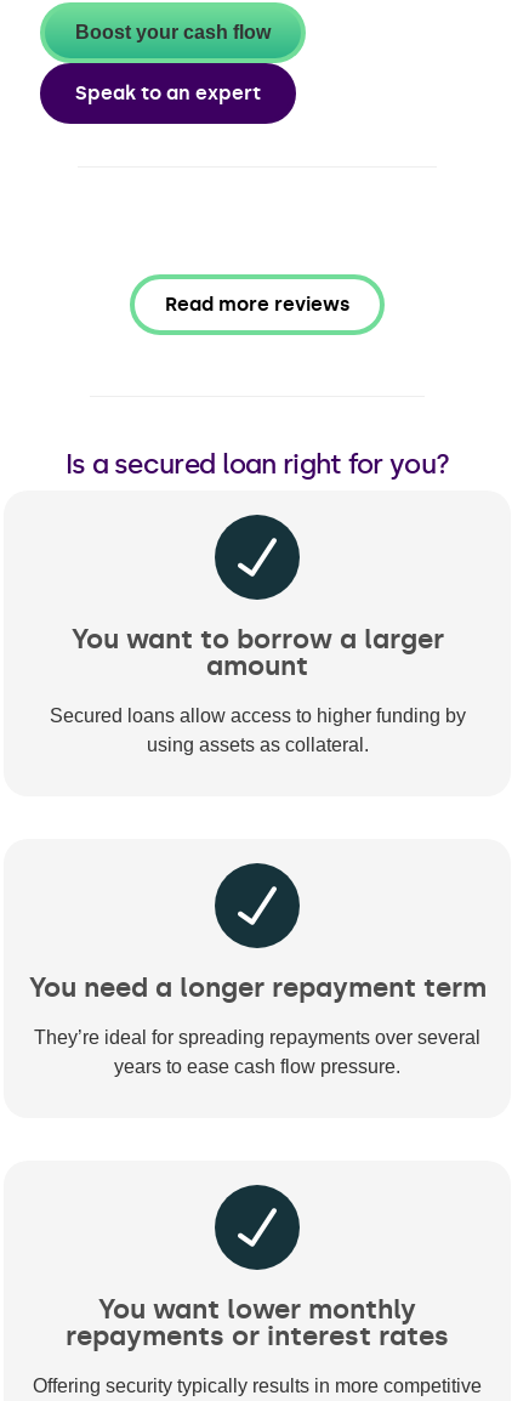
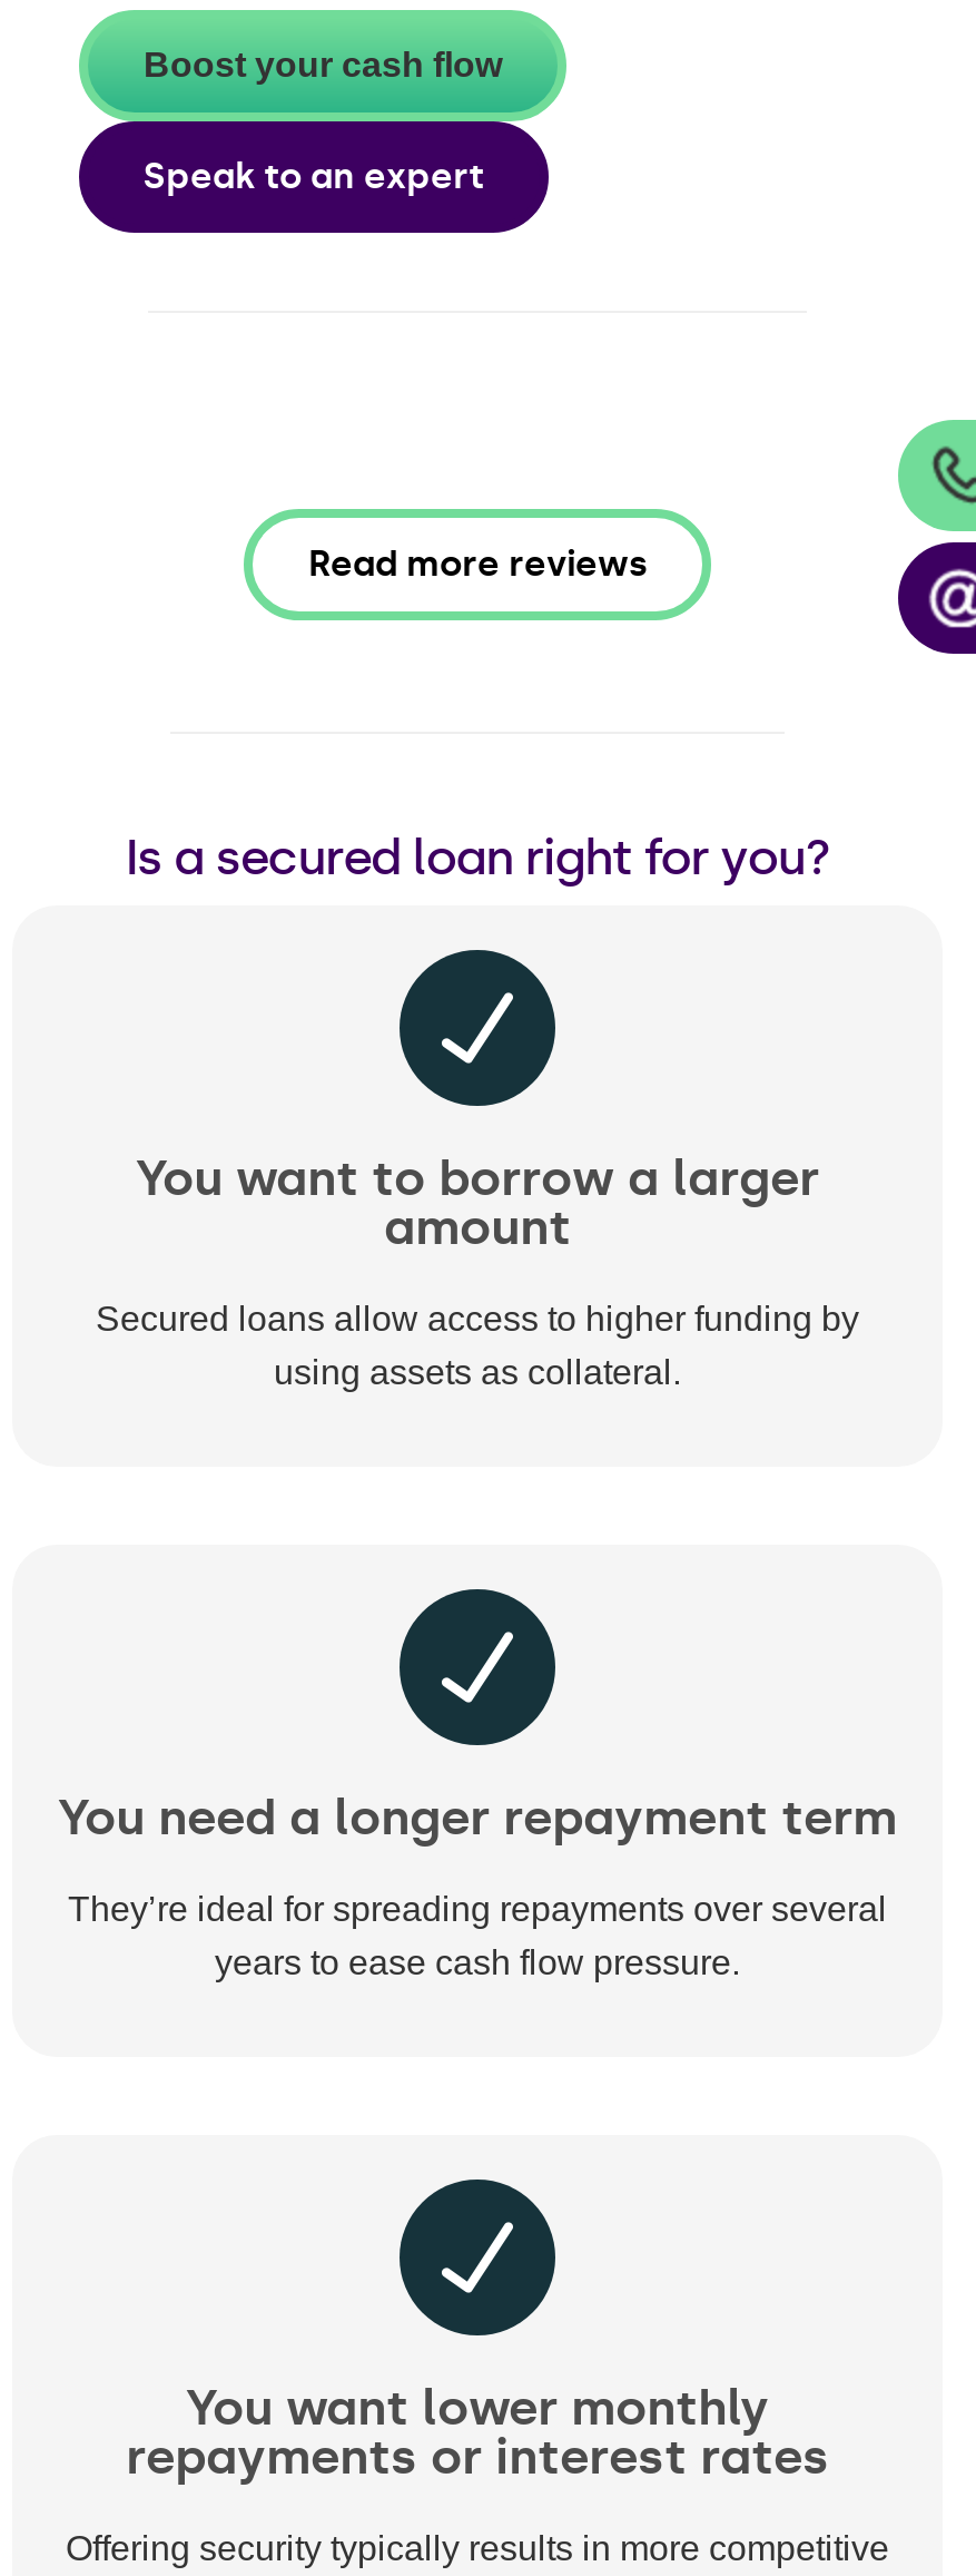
none -> [896,418,969,656] [image]

